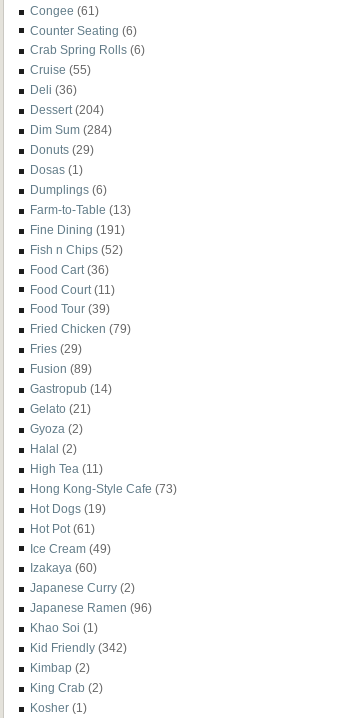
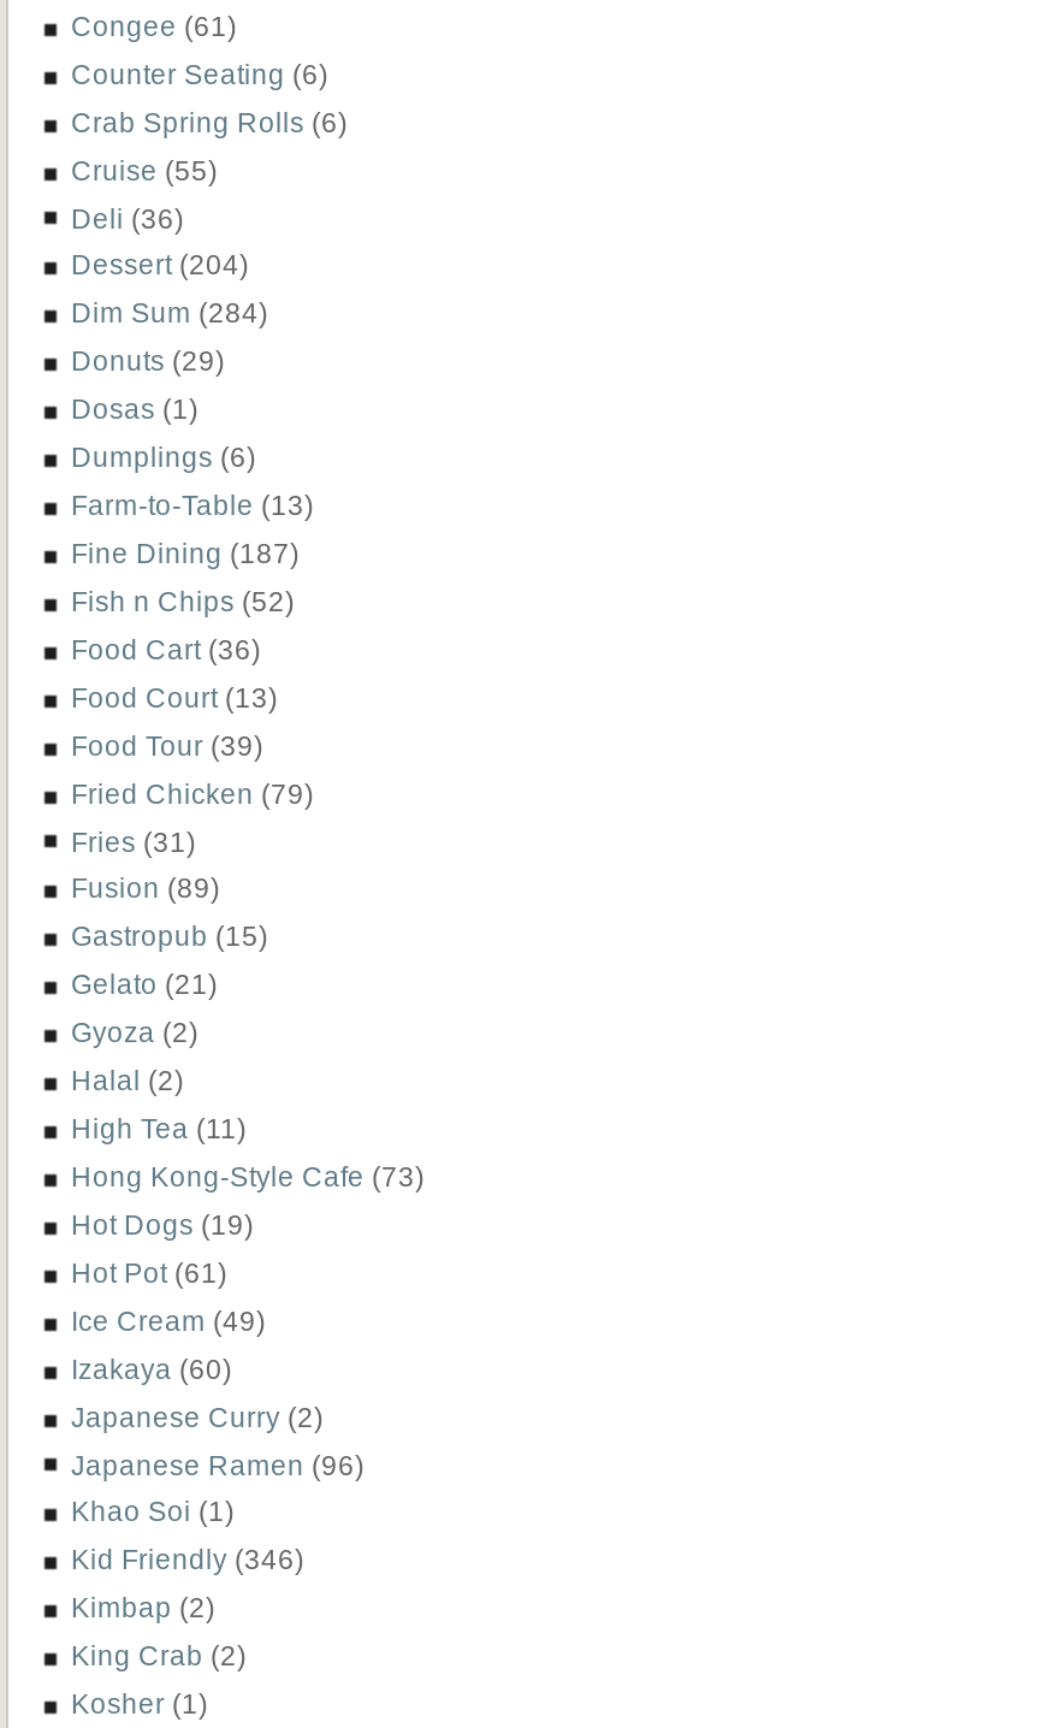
[30,223,125,236] Fine Dining (191) -> [71,536,300,567] Fine Dining (187)
[30,282,115,295] Food Court (11) -> [71,680,278,711] Food Court (13)
[30,342,82,355] Fries (29) -> [71,824,196,855] Fries (31)
[30,382,112,395] Gastropub (14) -> [71,920,268,951] Gastropub (15)
[30,641,127,654] Kid Friendly (342) -> [71,1543,304,1574] Kid Friendly (346)

